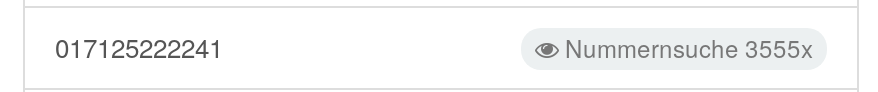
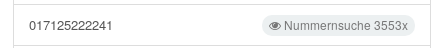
[559,30,813,64] Nummernsuche 3555x -> [281,16,408,33] Nummernsuche 3553x

